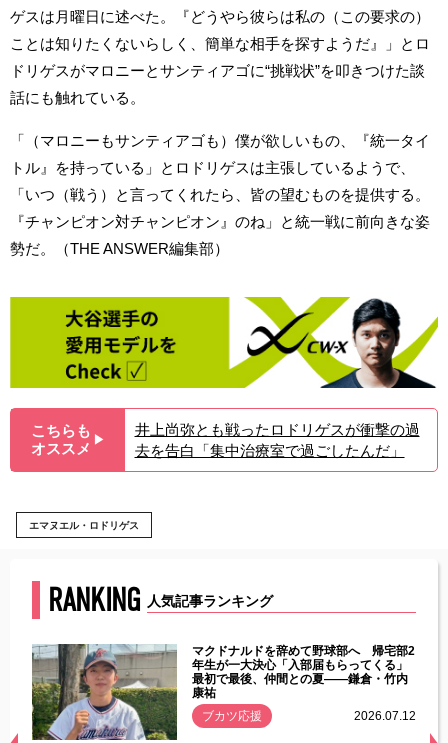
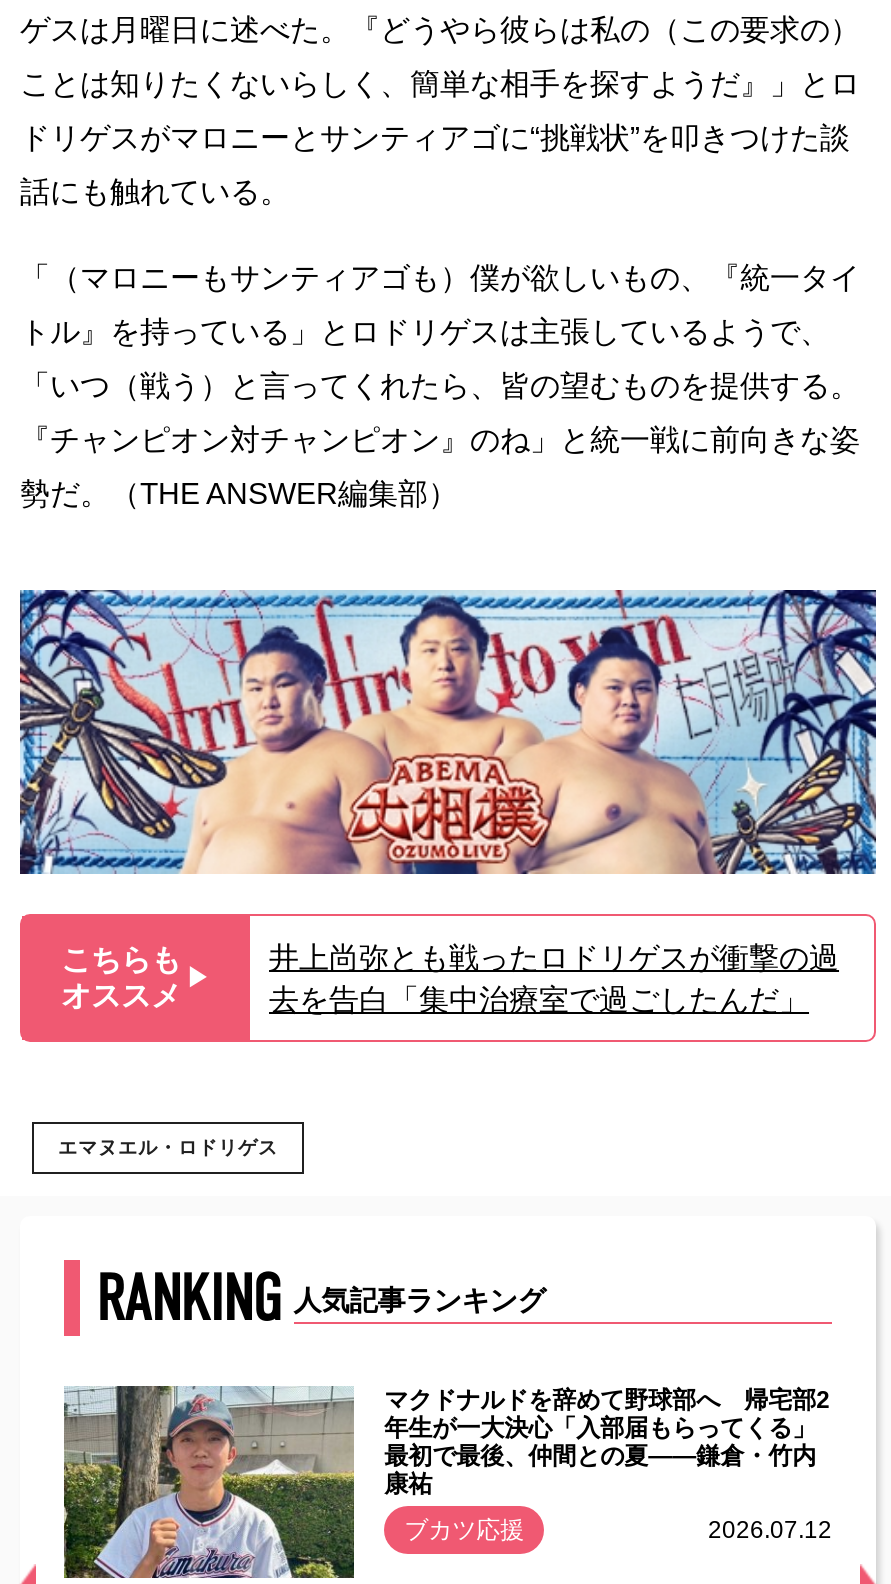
[9,296,439,389] [image] -> [18,588,878,876] [image]

